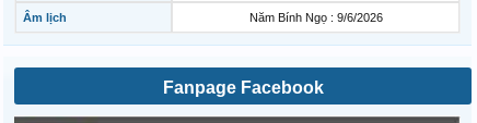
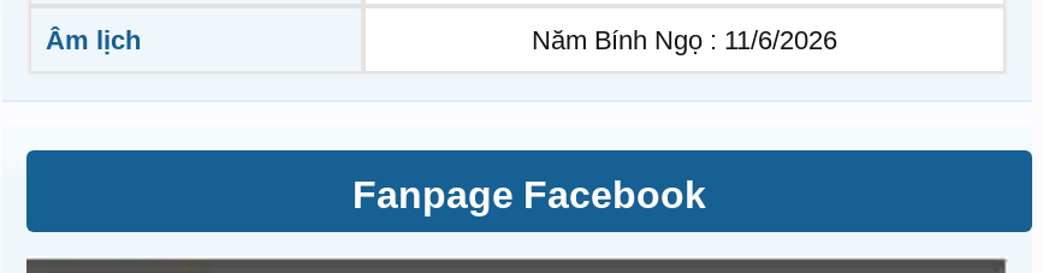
[249,11,382,24] Năm Bính Ngọ : 9/6/2026 -> [532,25,837,54] Năm Bính Ngọ : 11/6/2026

